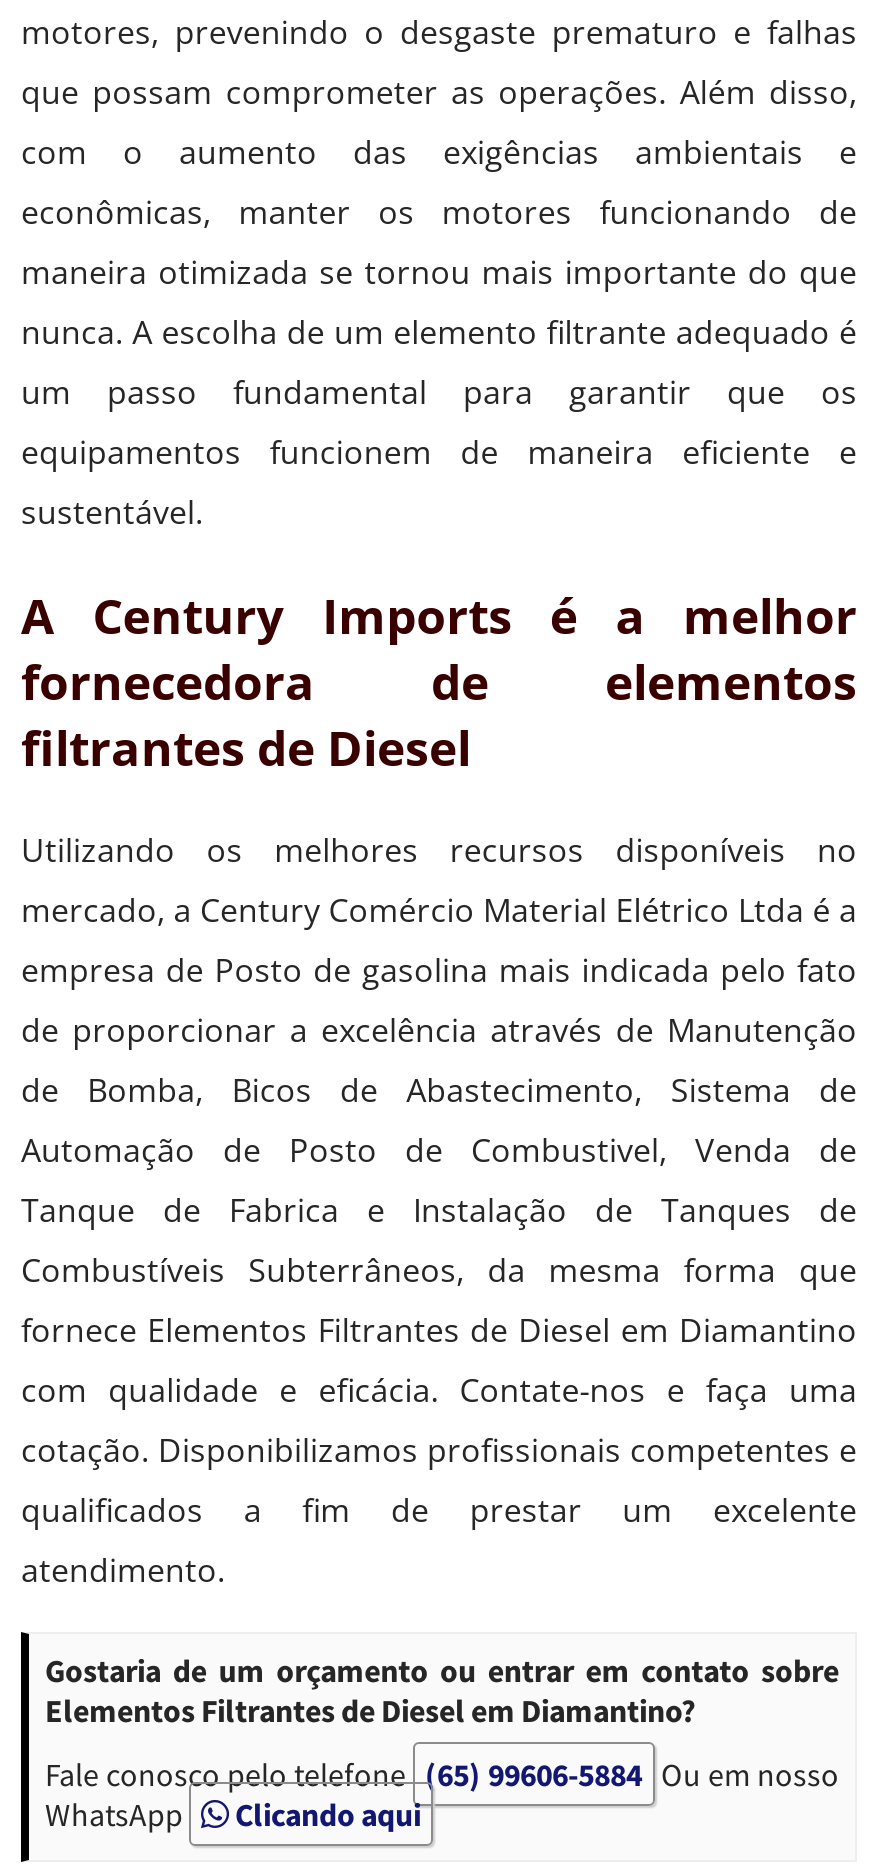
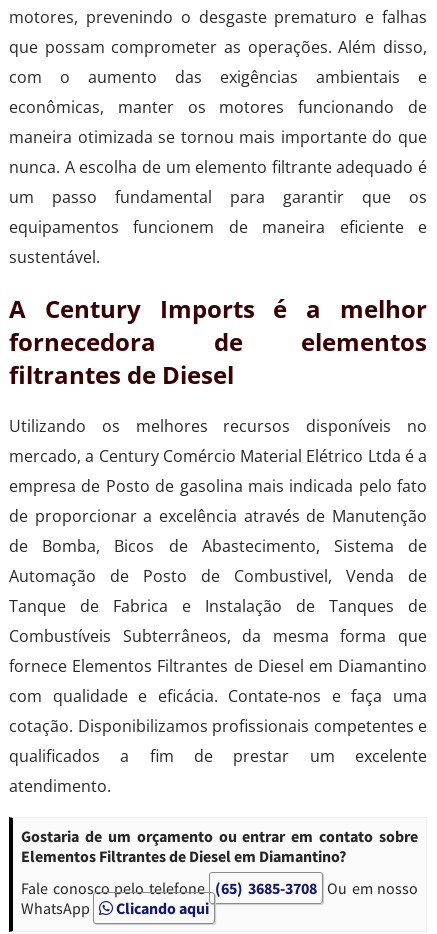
[45,1753,839,1793] Fale conosco pelo telefone (65) 99606-5884 Ou em nosso -> [21,878,418,898] Fale conosco pelo telefone (65) 3685-3708 Ou em nosso

